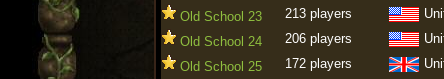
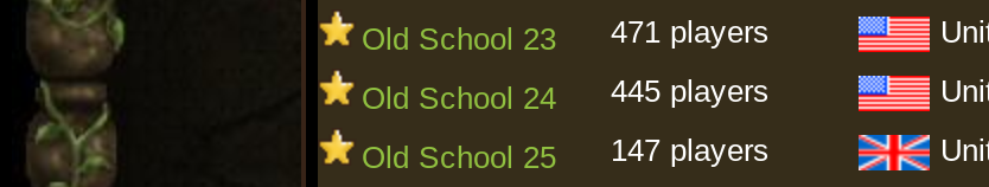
[179,6,351,24] Old School 23 213 players -> [362,14,770,57] Old School 23 471 players
[179,31,351,49] Old School 24 206 players -> [362,73,770,116] Old School 24 445 players
[179,56,351,74] Old School 25 172 players -> [362,133,770,175] Old School 25 147 players

